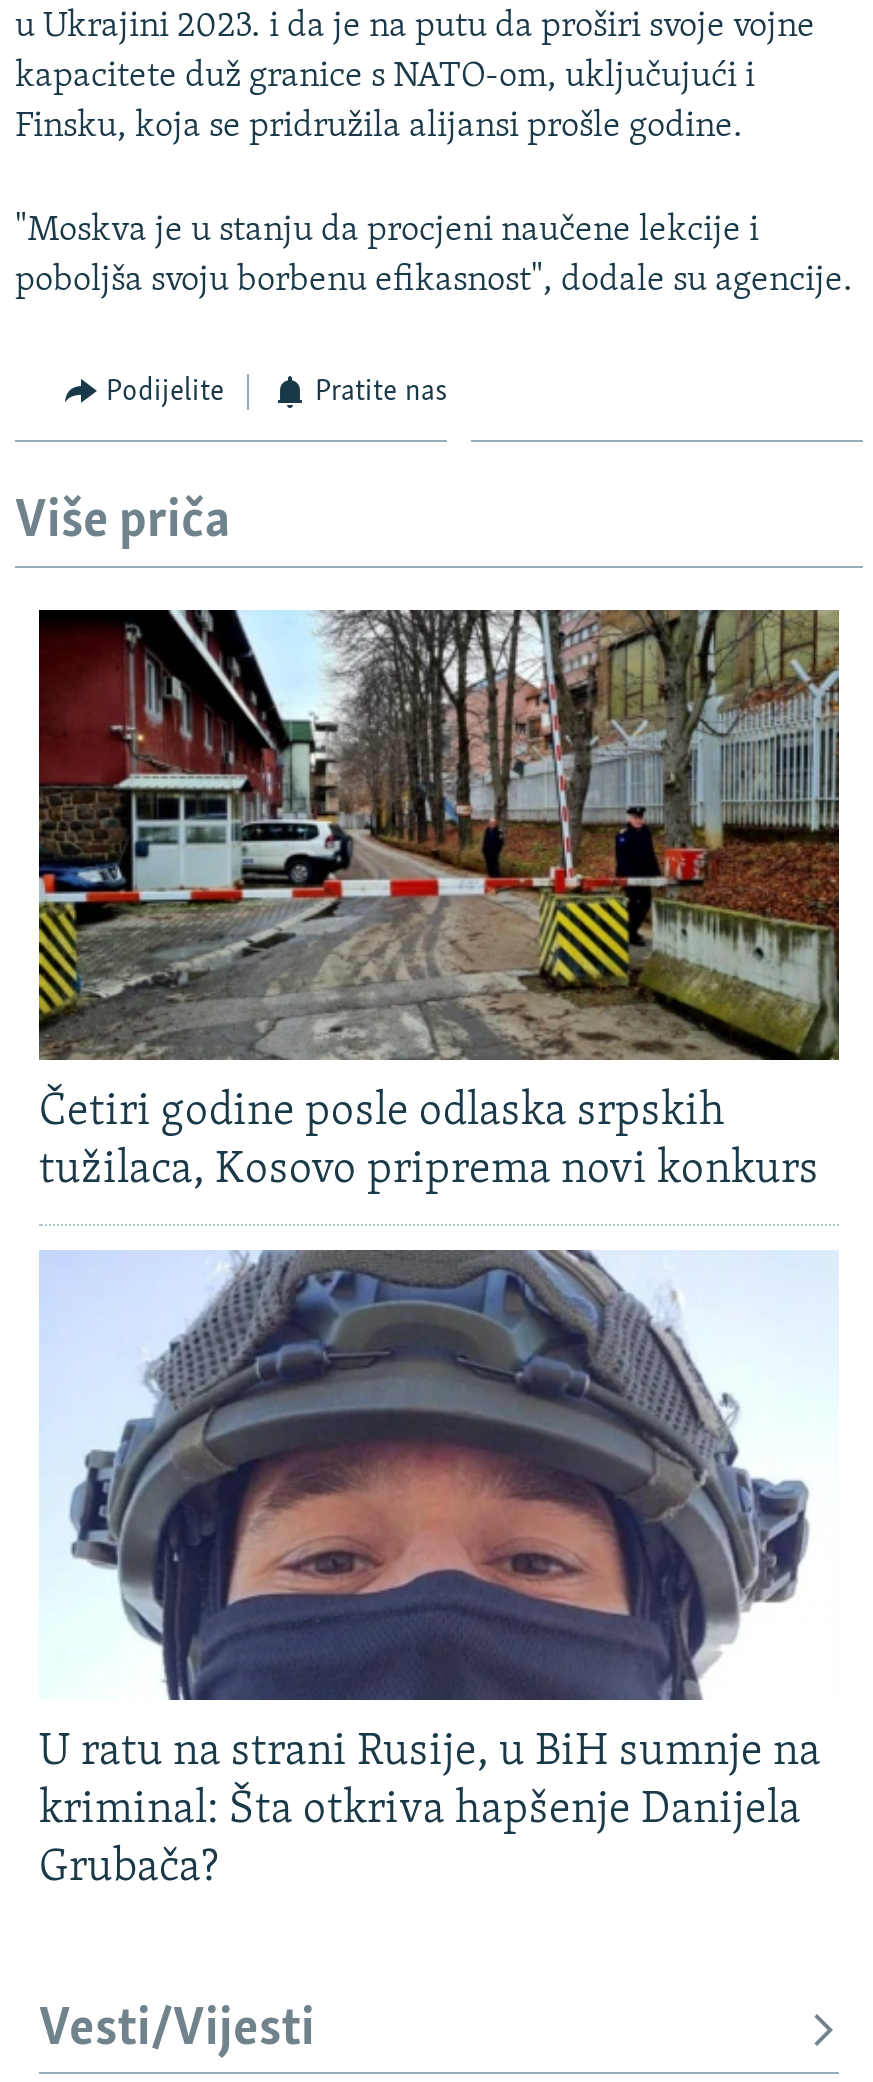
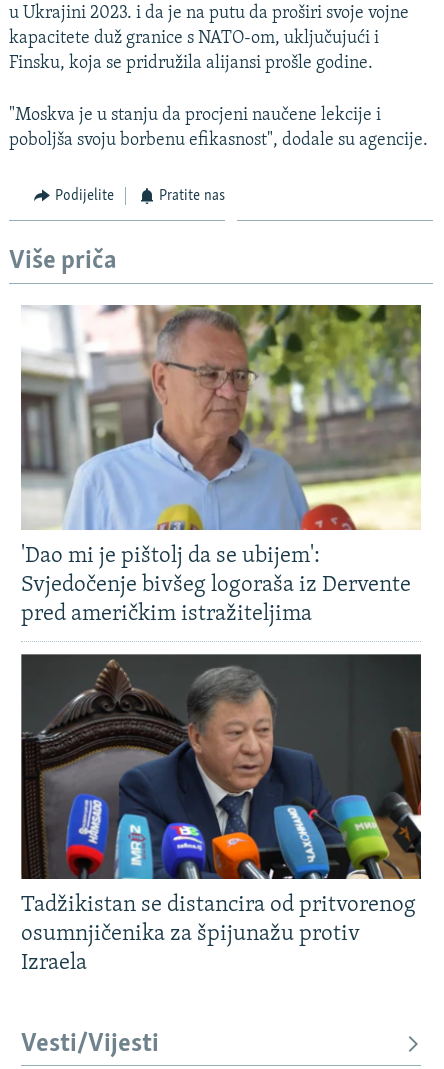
[37,608,841,1193] [image] | Četiri godine posle odlaska srpskih | tužilaca, Kosovo priprema novi konkurs -> [20,304,421,626] [image] | 'Dao mi je pištolj da se ubijem': | Svjedočenje bivšeg logoraša iz Dervente | pred američkim istražiteljima
[39,1252,839,1891] [image] | U ratu na strani Rusije, u BiH sumnje na | kriminal: Šta otkriva hapšenje Danijela | Grubača? -> [20,653,422,975] [image] | Tadžikistan se distancira od pritvorenog | osumnjičenika za špijunažu protiv | Izraela

